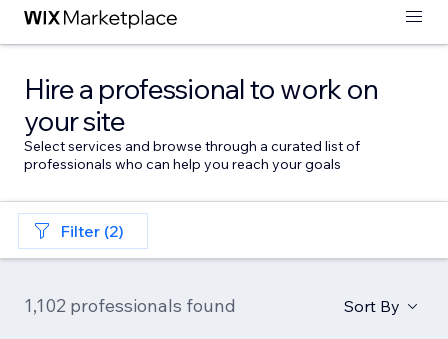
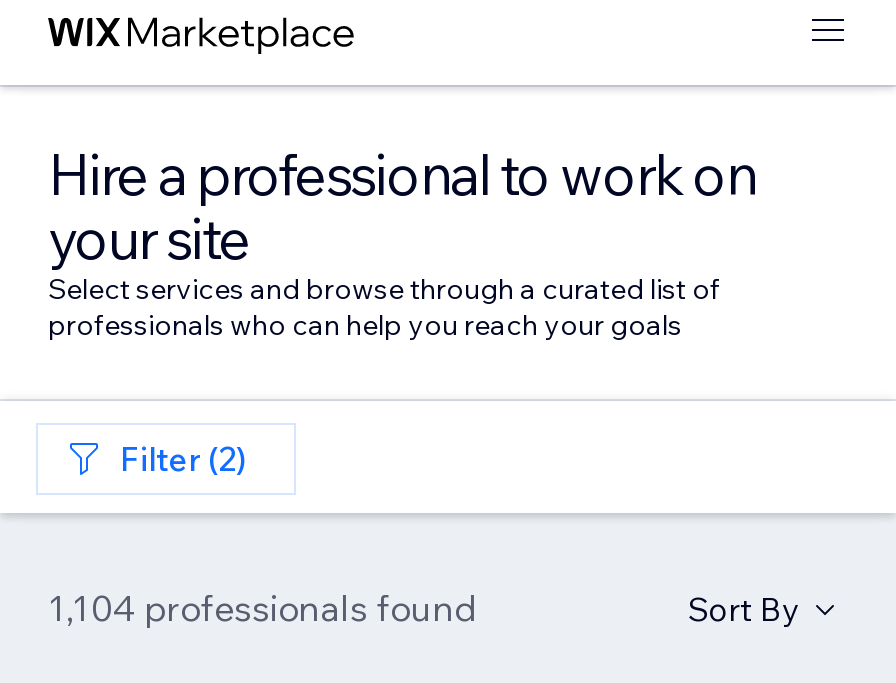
[24,294,236,317] 1,102 professionals found -> [48,585,476,631] 1,104 professionals found

